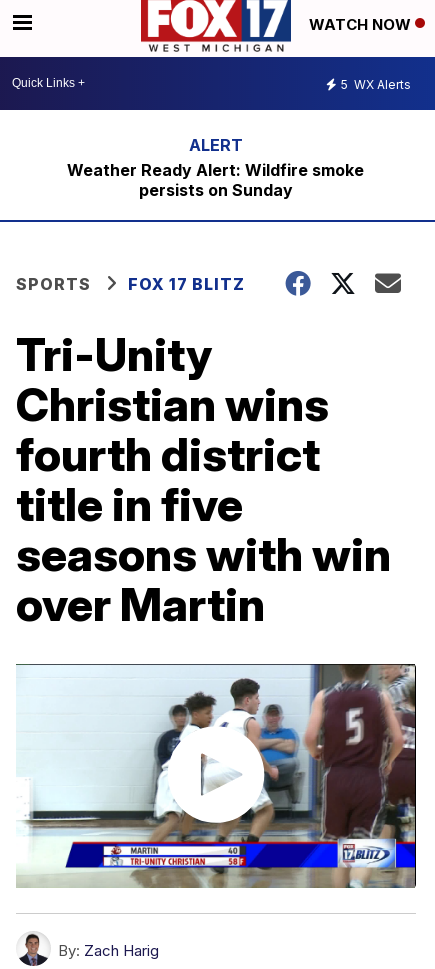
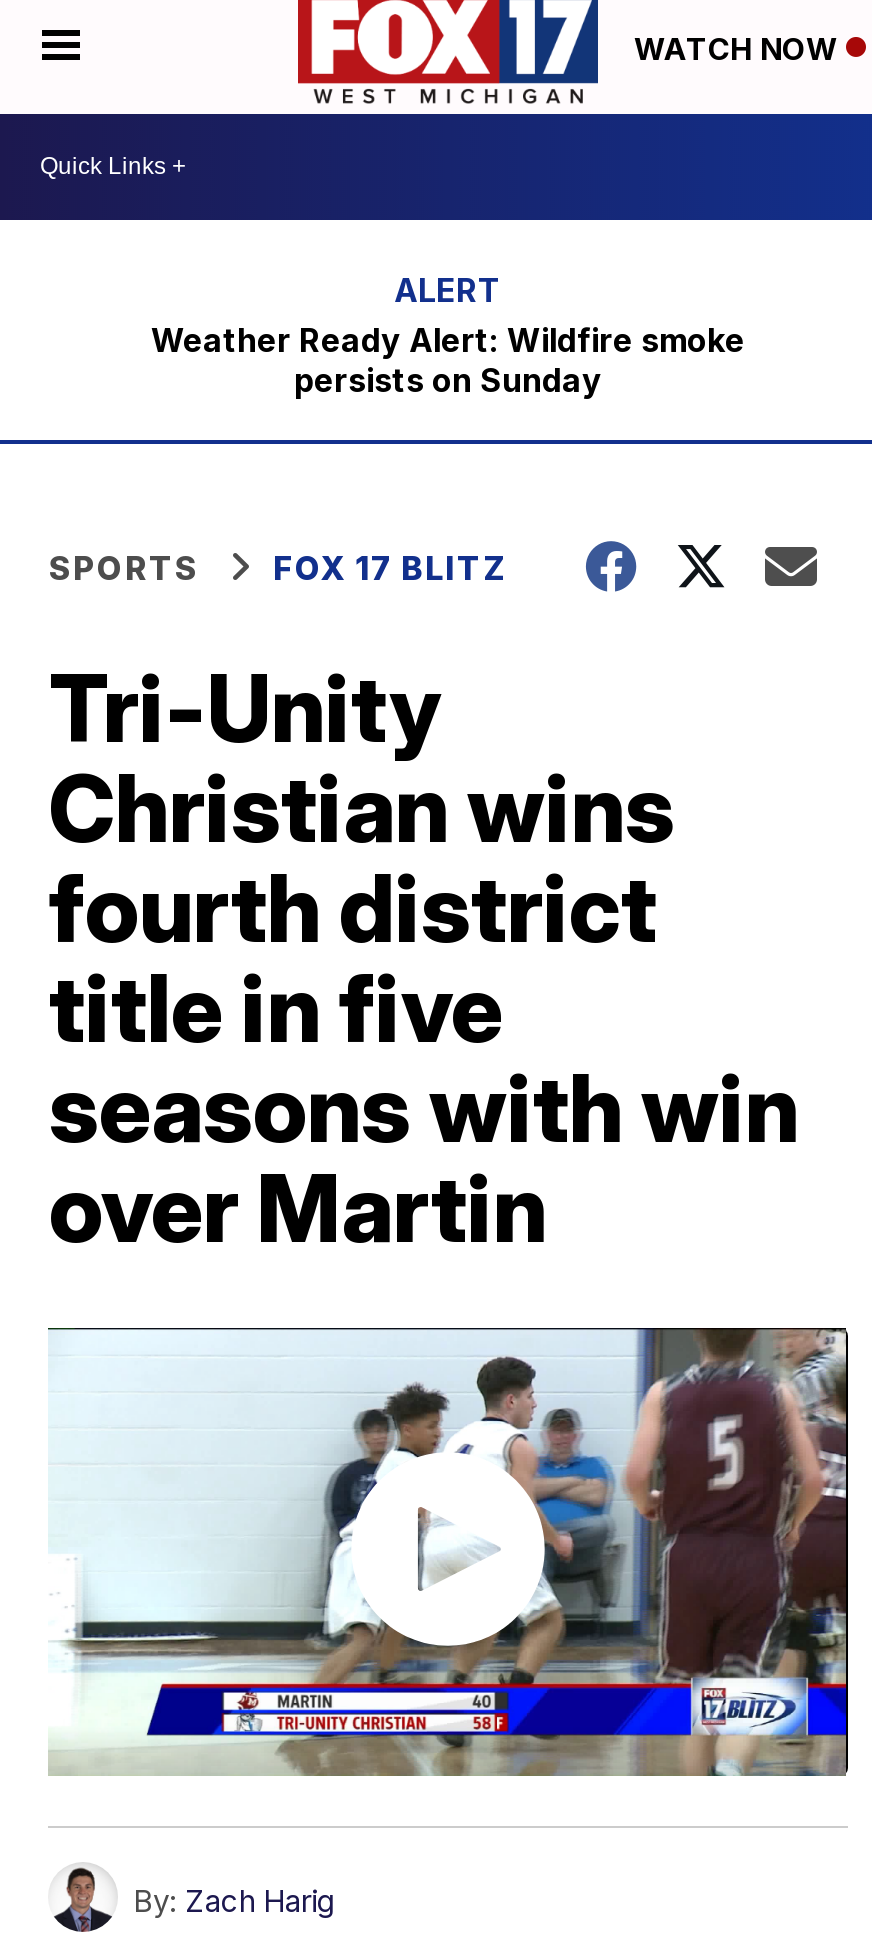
[341,77,411,92] 5 WX Alerts -> none

